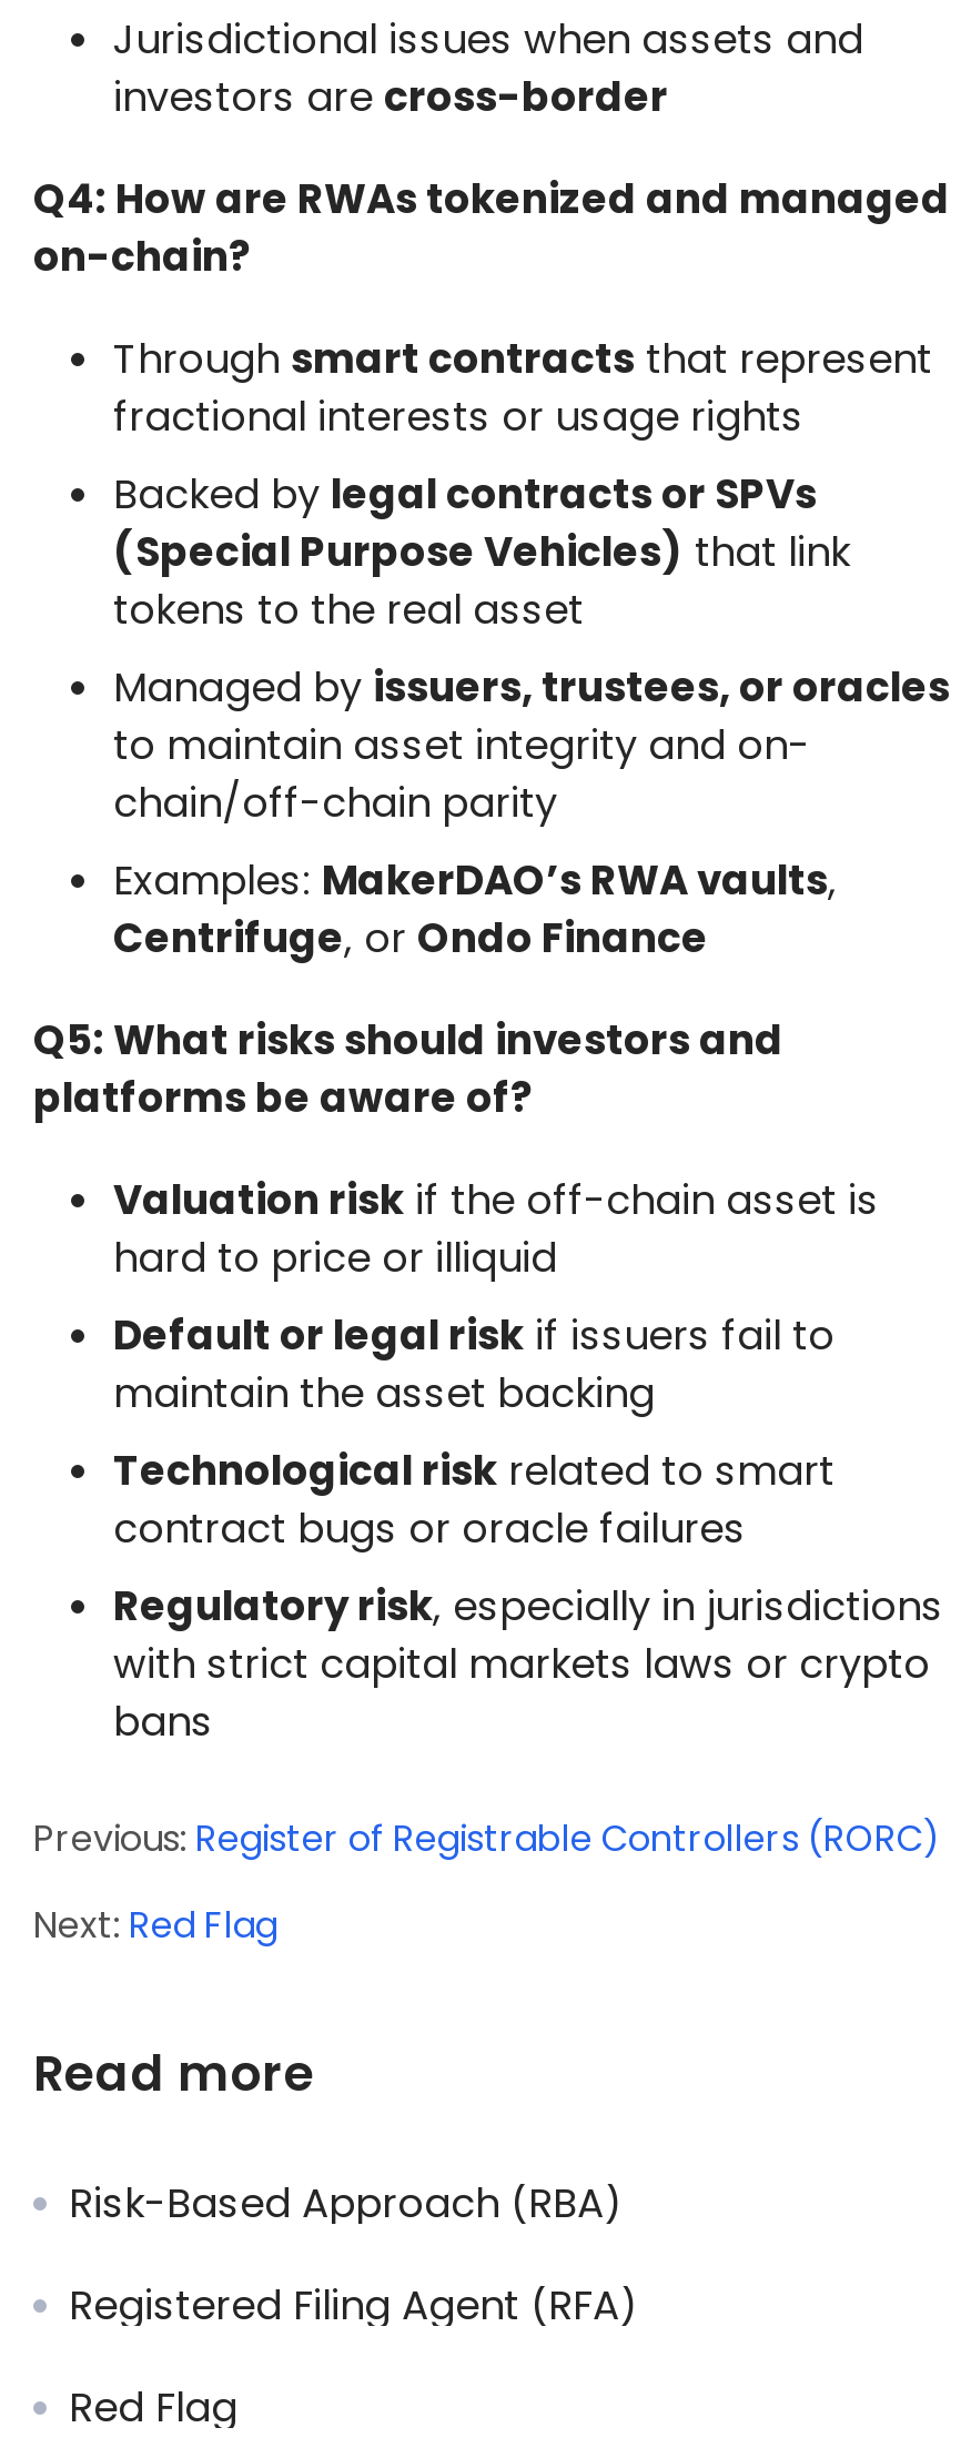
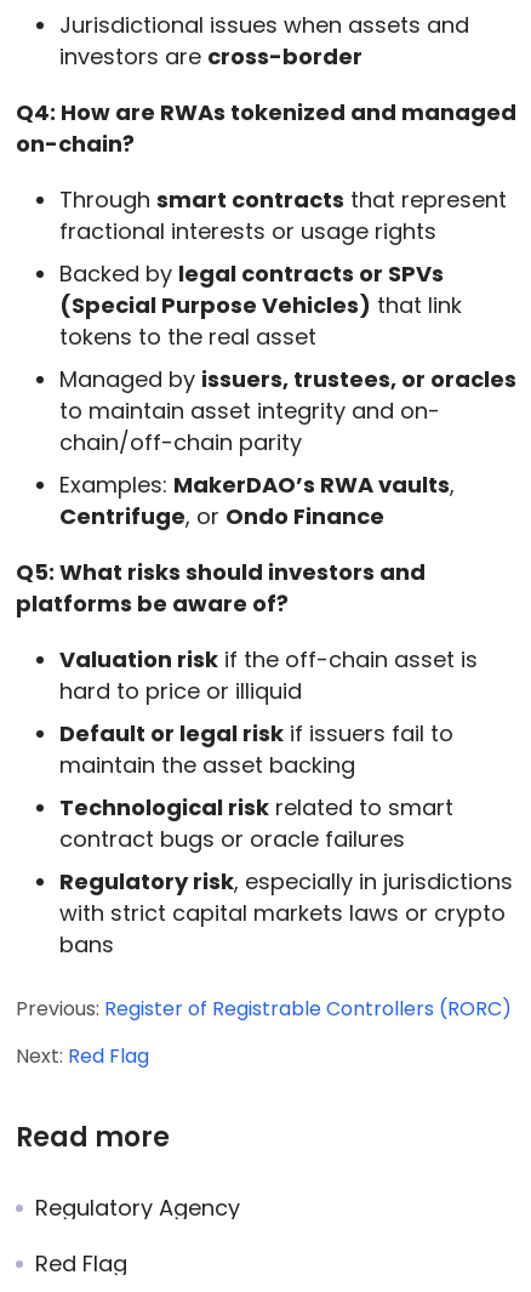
[69,2175,639,2333] Risk-Based Approach (RBA) | Registered Filing Agent (RFA) -> [35,1193,240,1223] Regulatory Agency

